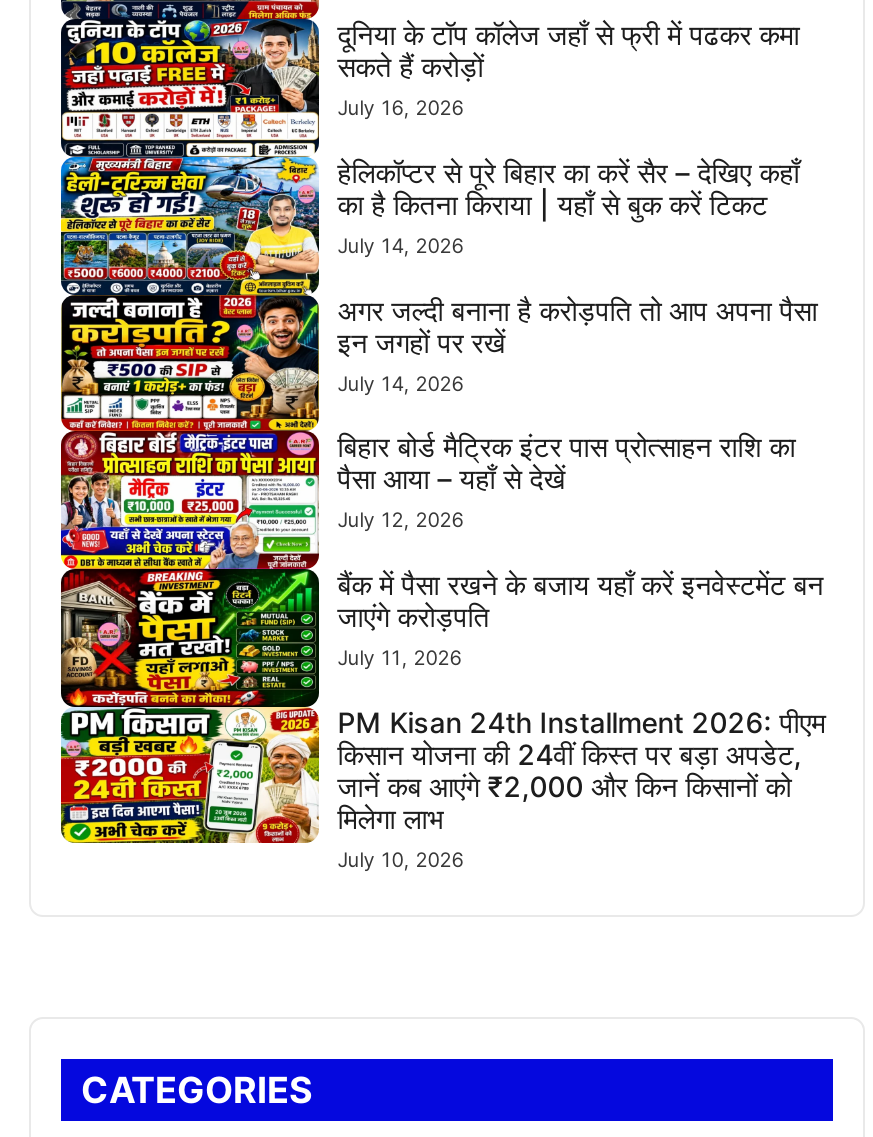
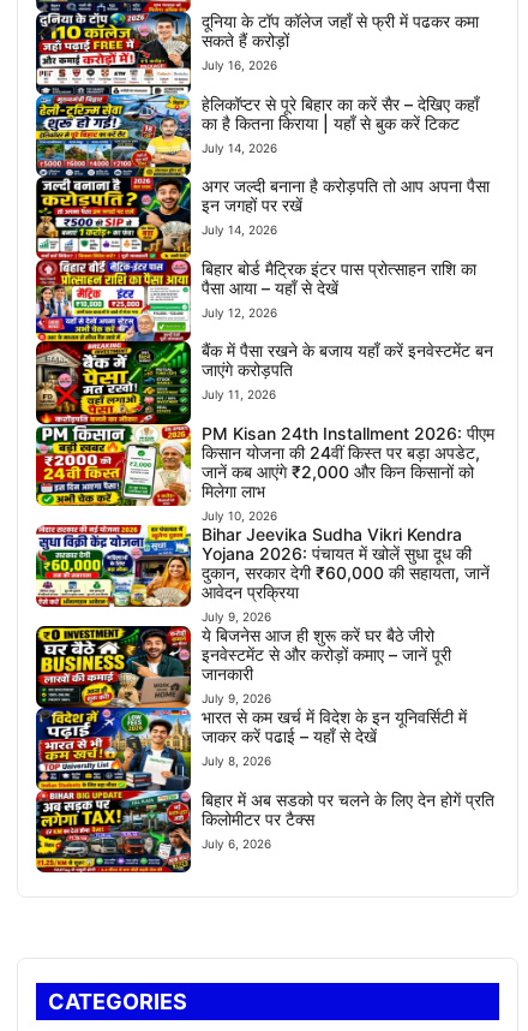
none -> [35,523,495,850] [image] | Bihar Jeevika Sudha Vikri Kendra | Yojana 2026: पंचायत में खोलें सुधा दूध की | दुकान, सरकार देगी ₹60,000 की सहायता, जानें | आवेदन प्रक्रिया | July 9, 2026 | ये बिजनेस आज ही शुरू करें घर बैठे जीरो | इनवेस्टमेंट से और करोड़ों कमाए – जानें पूरी | जानकारी | July 9, 2026 | भारत से कम खर्च में विदेश के इन यूनिवर्सिटी में | जाकर करें पढाई – यहाँ से देखें | July 8, 2026 | बिहार में अब सडको पर चलने के लिए देन होगें प्रति | किलोमीटर पर टैक्स | July 6, 2026
none -> [35,625,192,874] [image]

